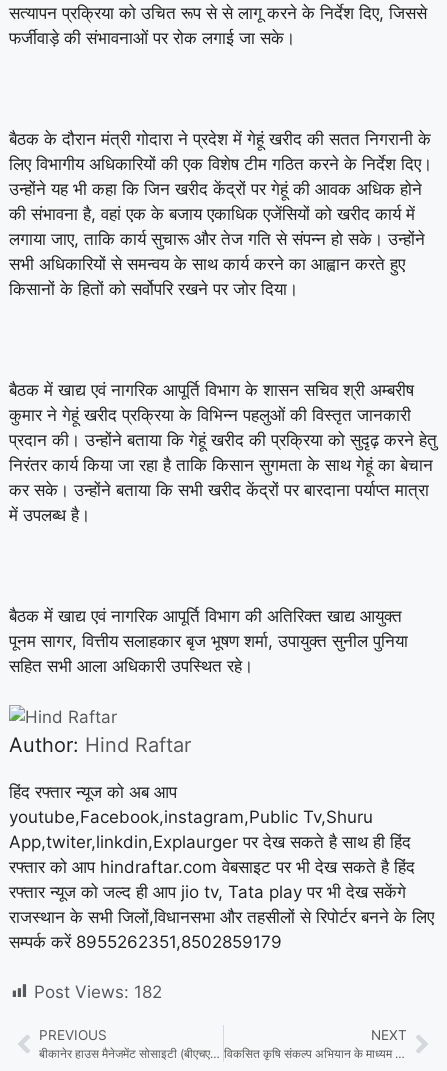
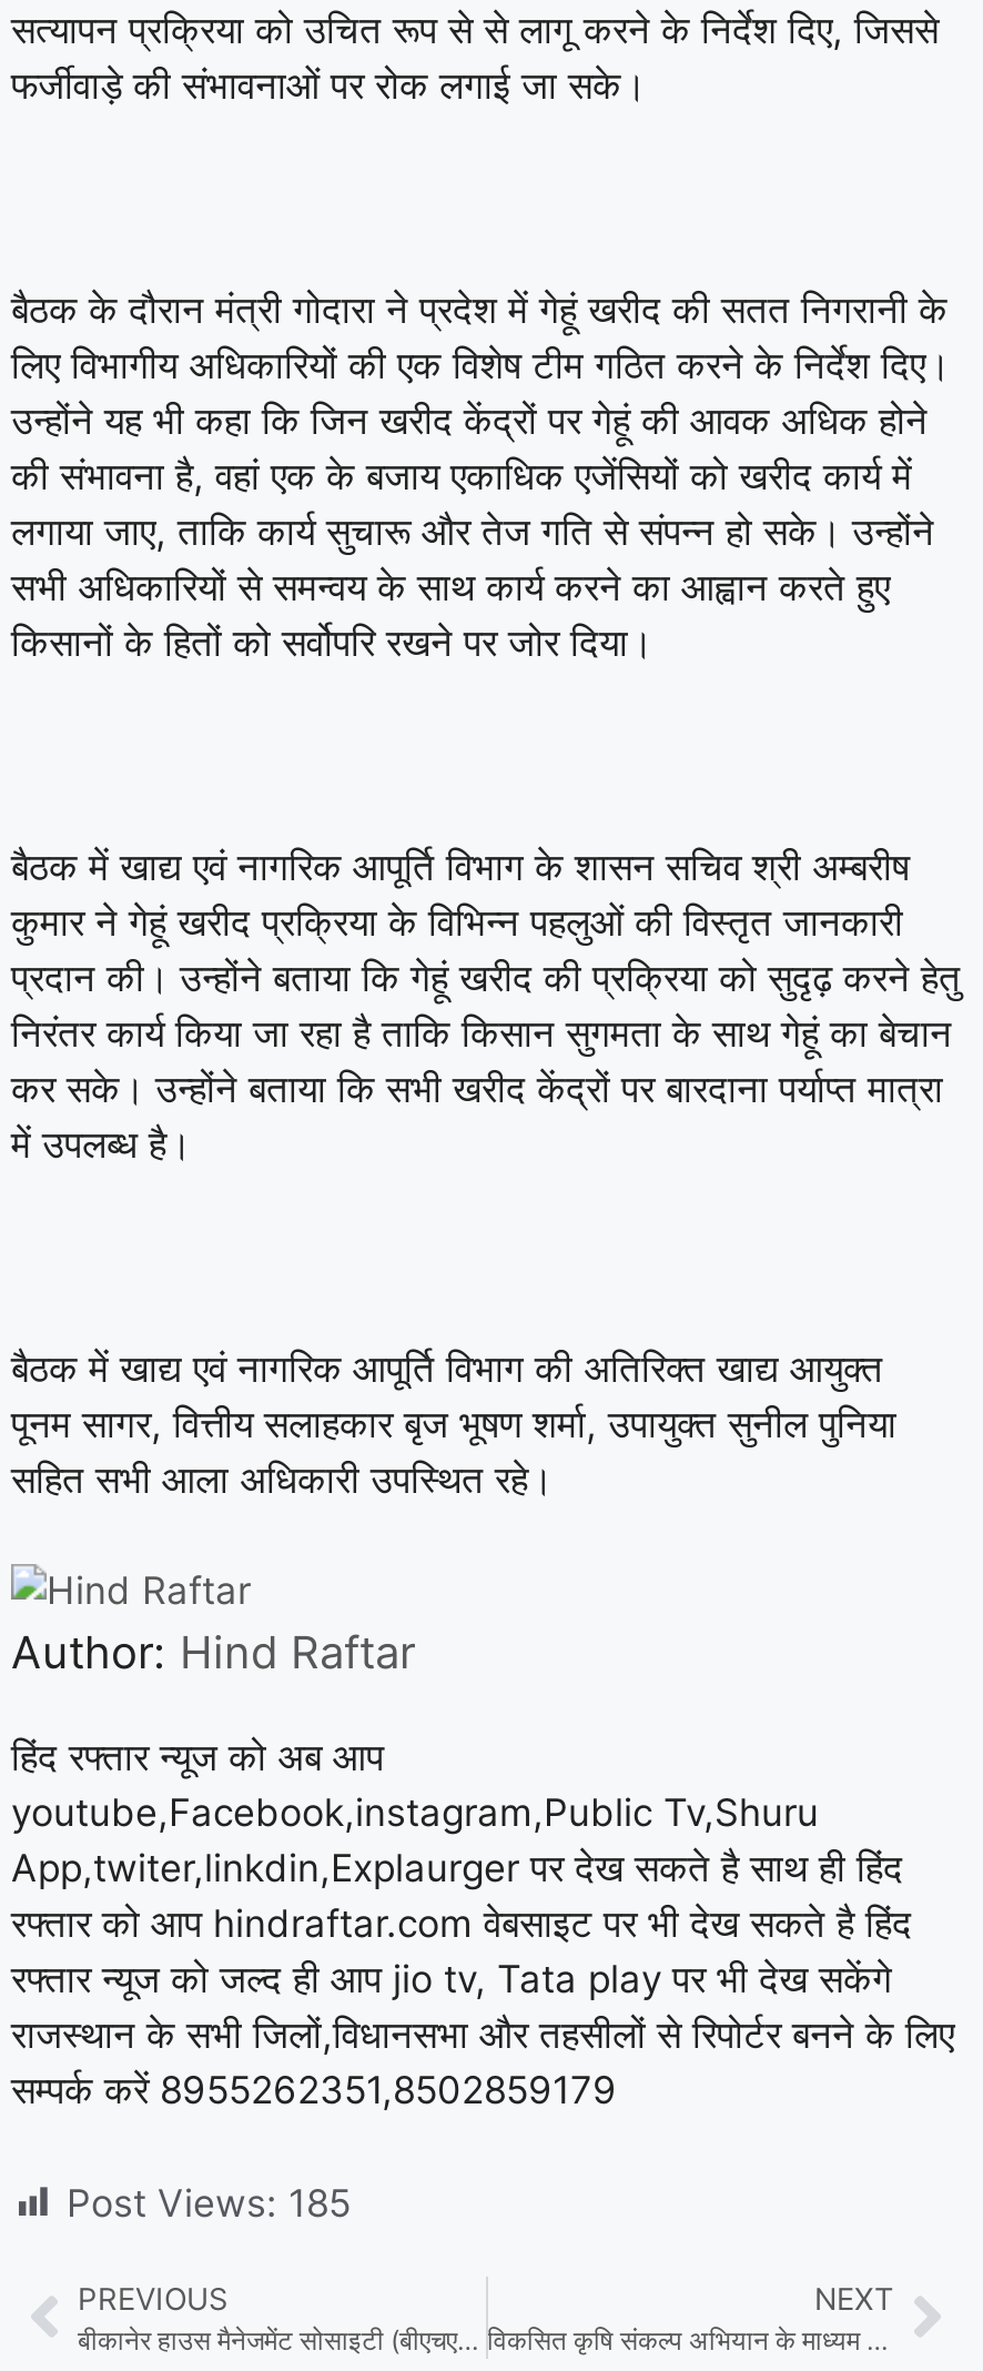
[34,982,162,1002] Post Views: 182 -> [67,2180,351,2224] Post Views: 185

